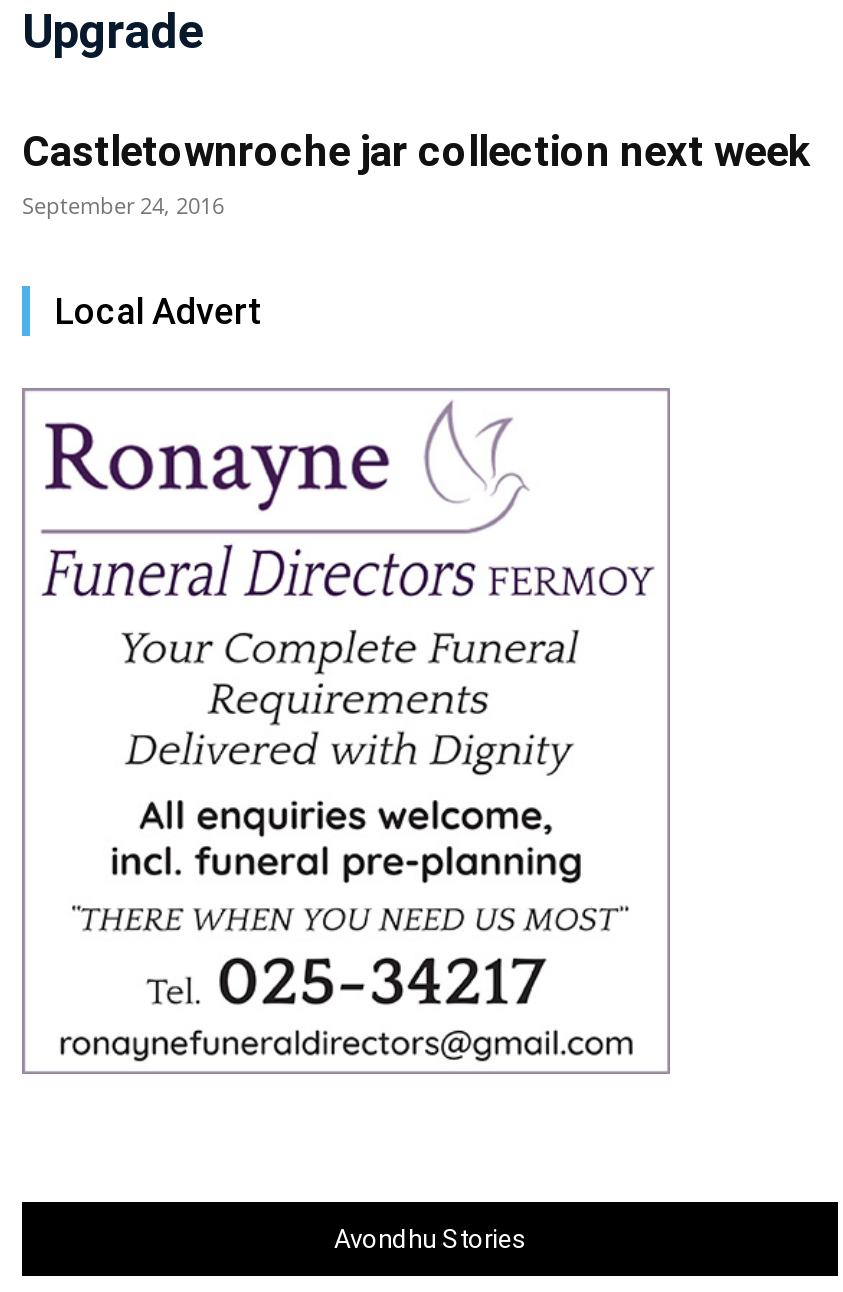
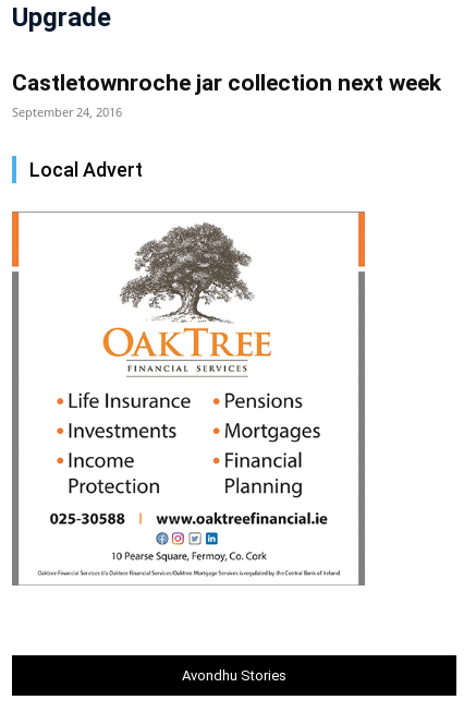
[22,388,670,1072] [image] -> [11,212,366,586] [image]

